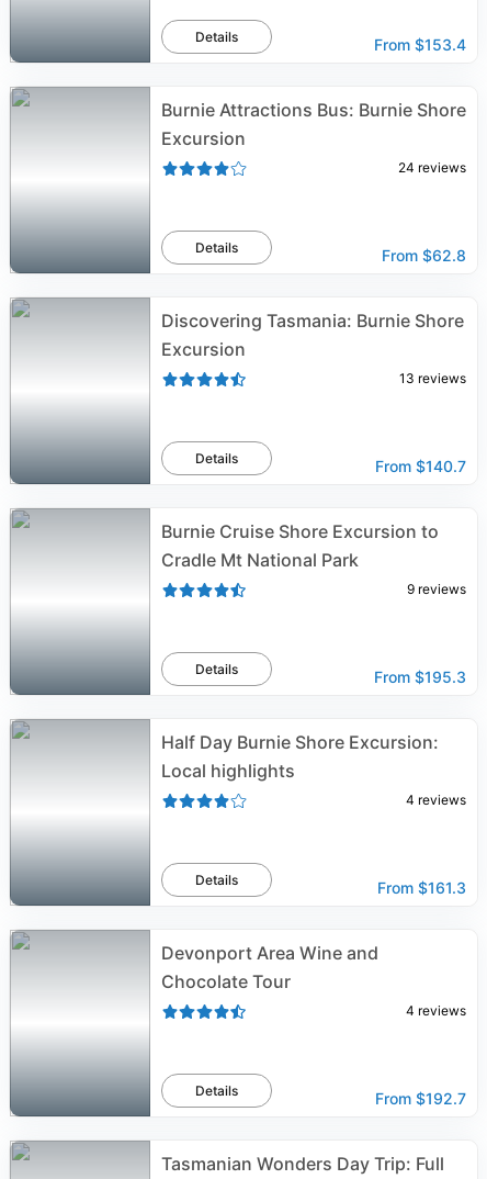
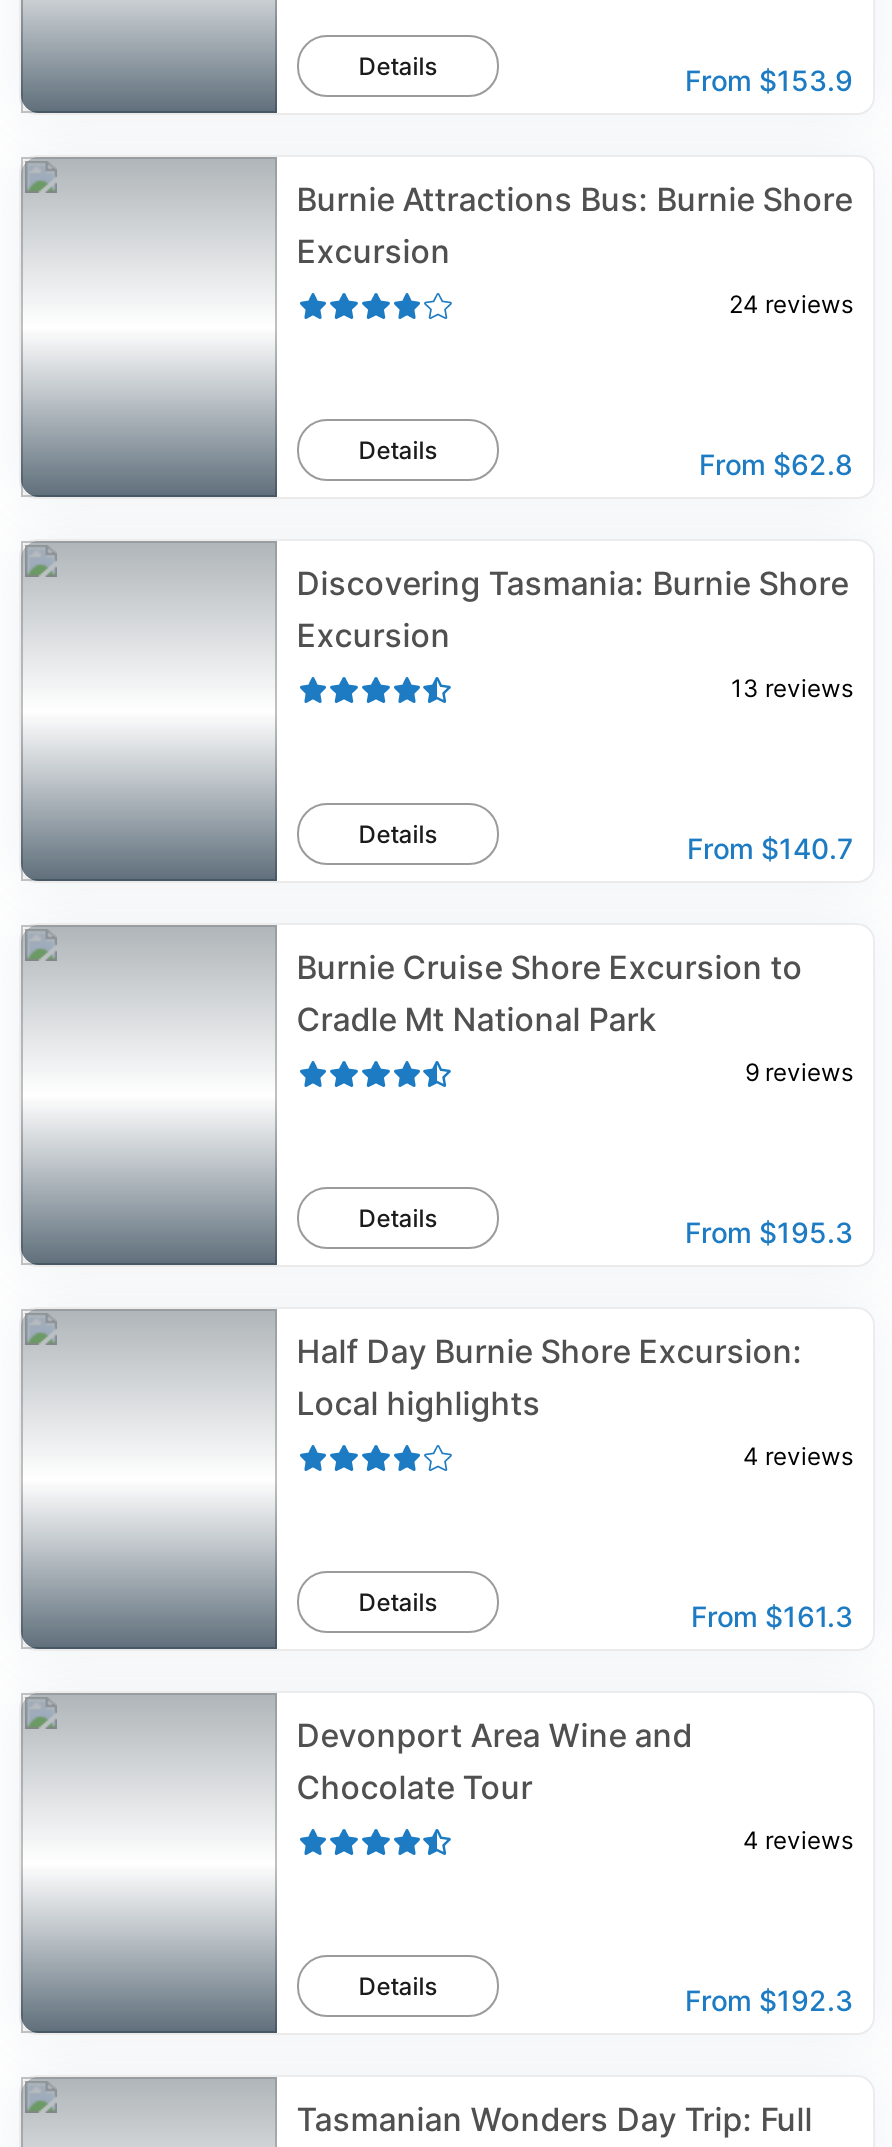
[374,35,466,54] From $153.4 -> [685,63,853,97] From $153.9
[375,1089,466,1108] From $192.7 -> [685,1983,853,2017] From $192.3

